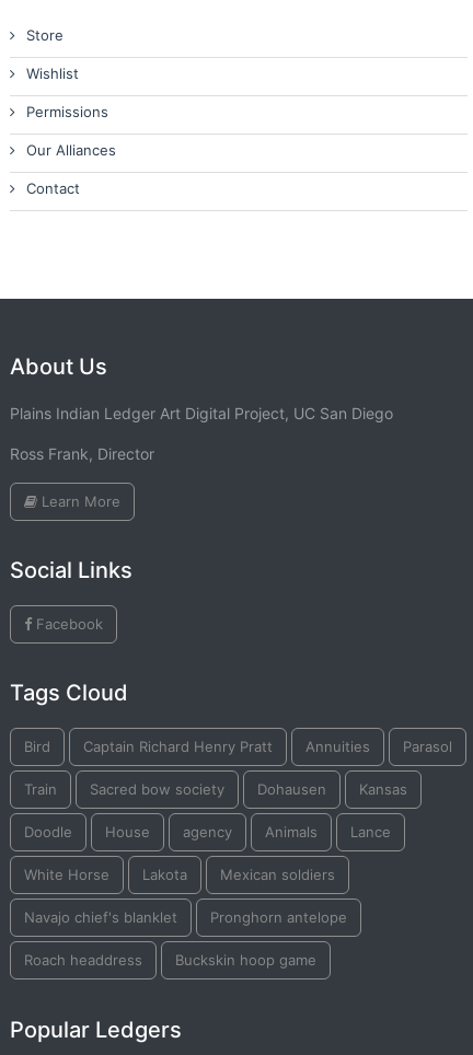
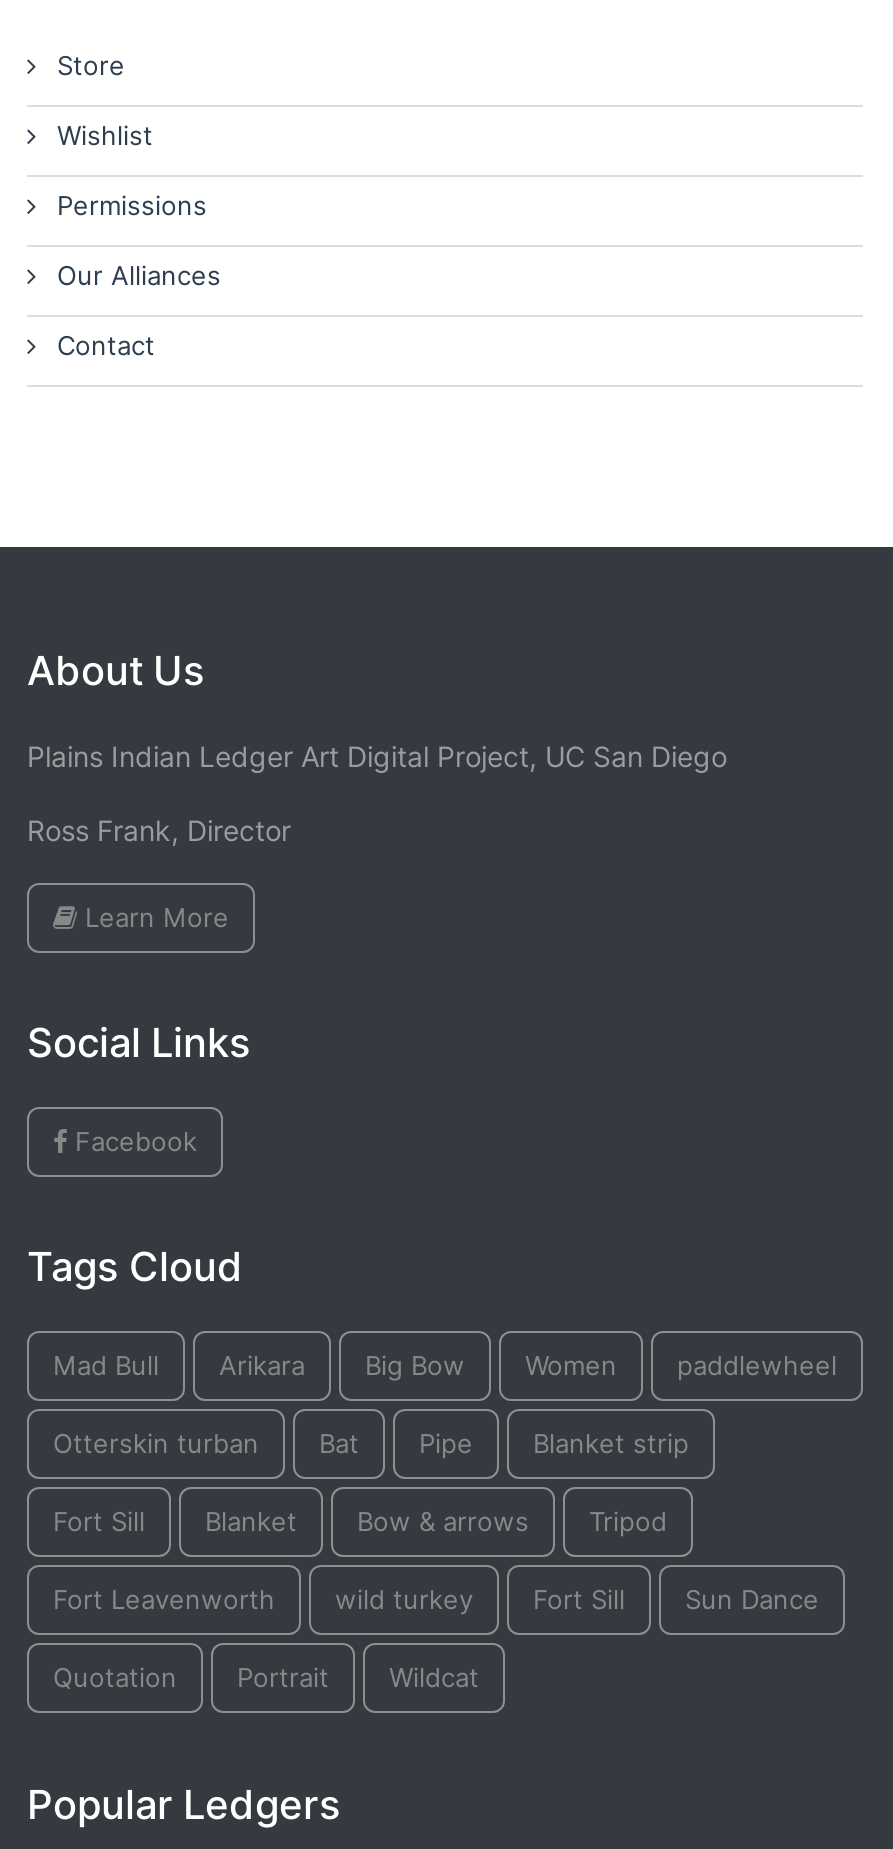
[24,738,452,969] Bird | Captain Richard Henry Pratt | Annuities | Parasol | Train | Sacred bow society | Dohausen | Kansas | Doodle | House | agency | Animals | Lance | White Horse | Lakota | Mexican soldiers | Navajo chief's blanklet | Pronghorn antelope | Roach headdress | Buckskin hoop game -> [53,1349,837,1693] Mad Bull | Arikara | Big Bow | Women | paddlewheel | Otterskin turban | Bat | Pipe | Blanket strip | Fort Sill | Blanket | Bow & arrows | Tripod | Fort Leavenworth | wild turkey | Fort Sill | Sun Dance | Quotation | Portrait | Wildcat

